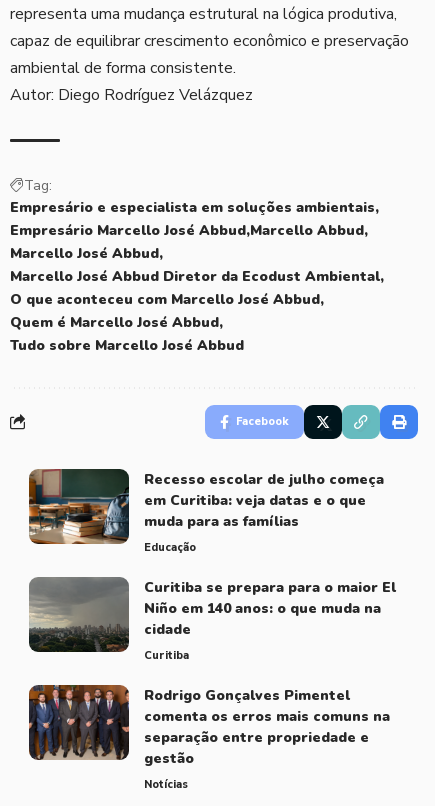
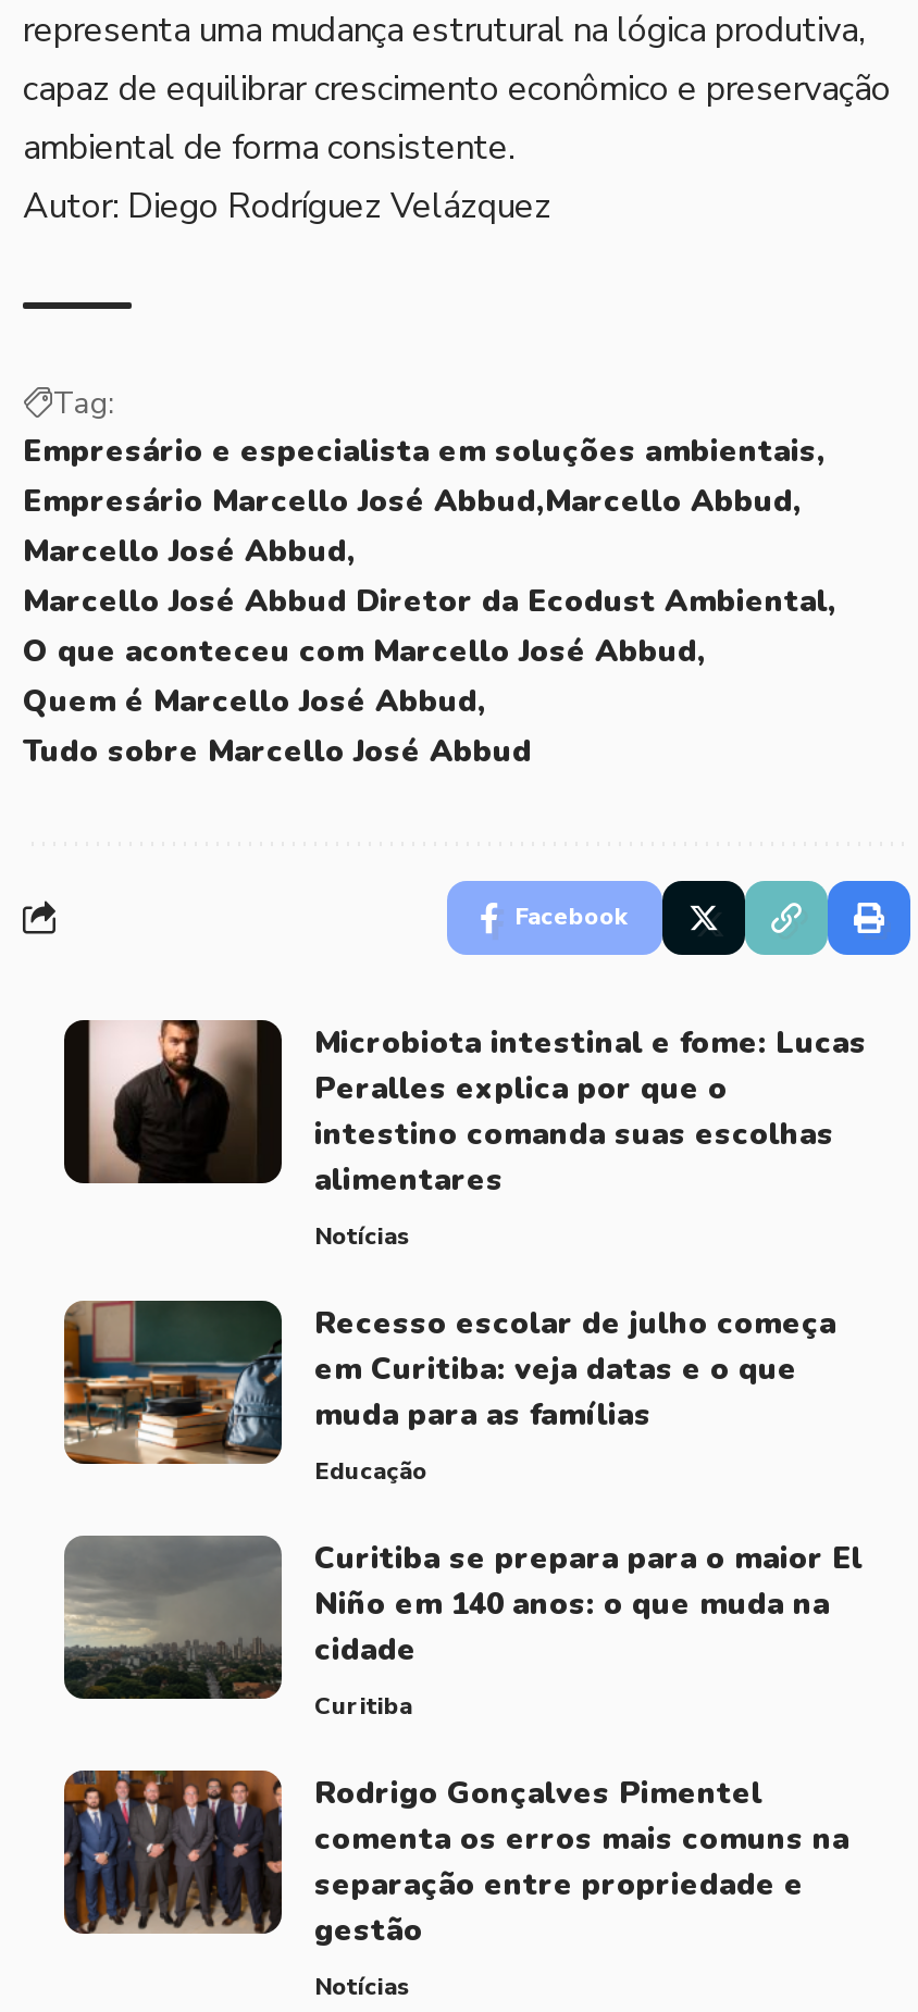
none -> [62,1018,867,1252] [image] | Microbiota intestinal e fome: Lucas | Peralles explica por que o | intestino comanda suas escolhas | alimentares | Notícias

